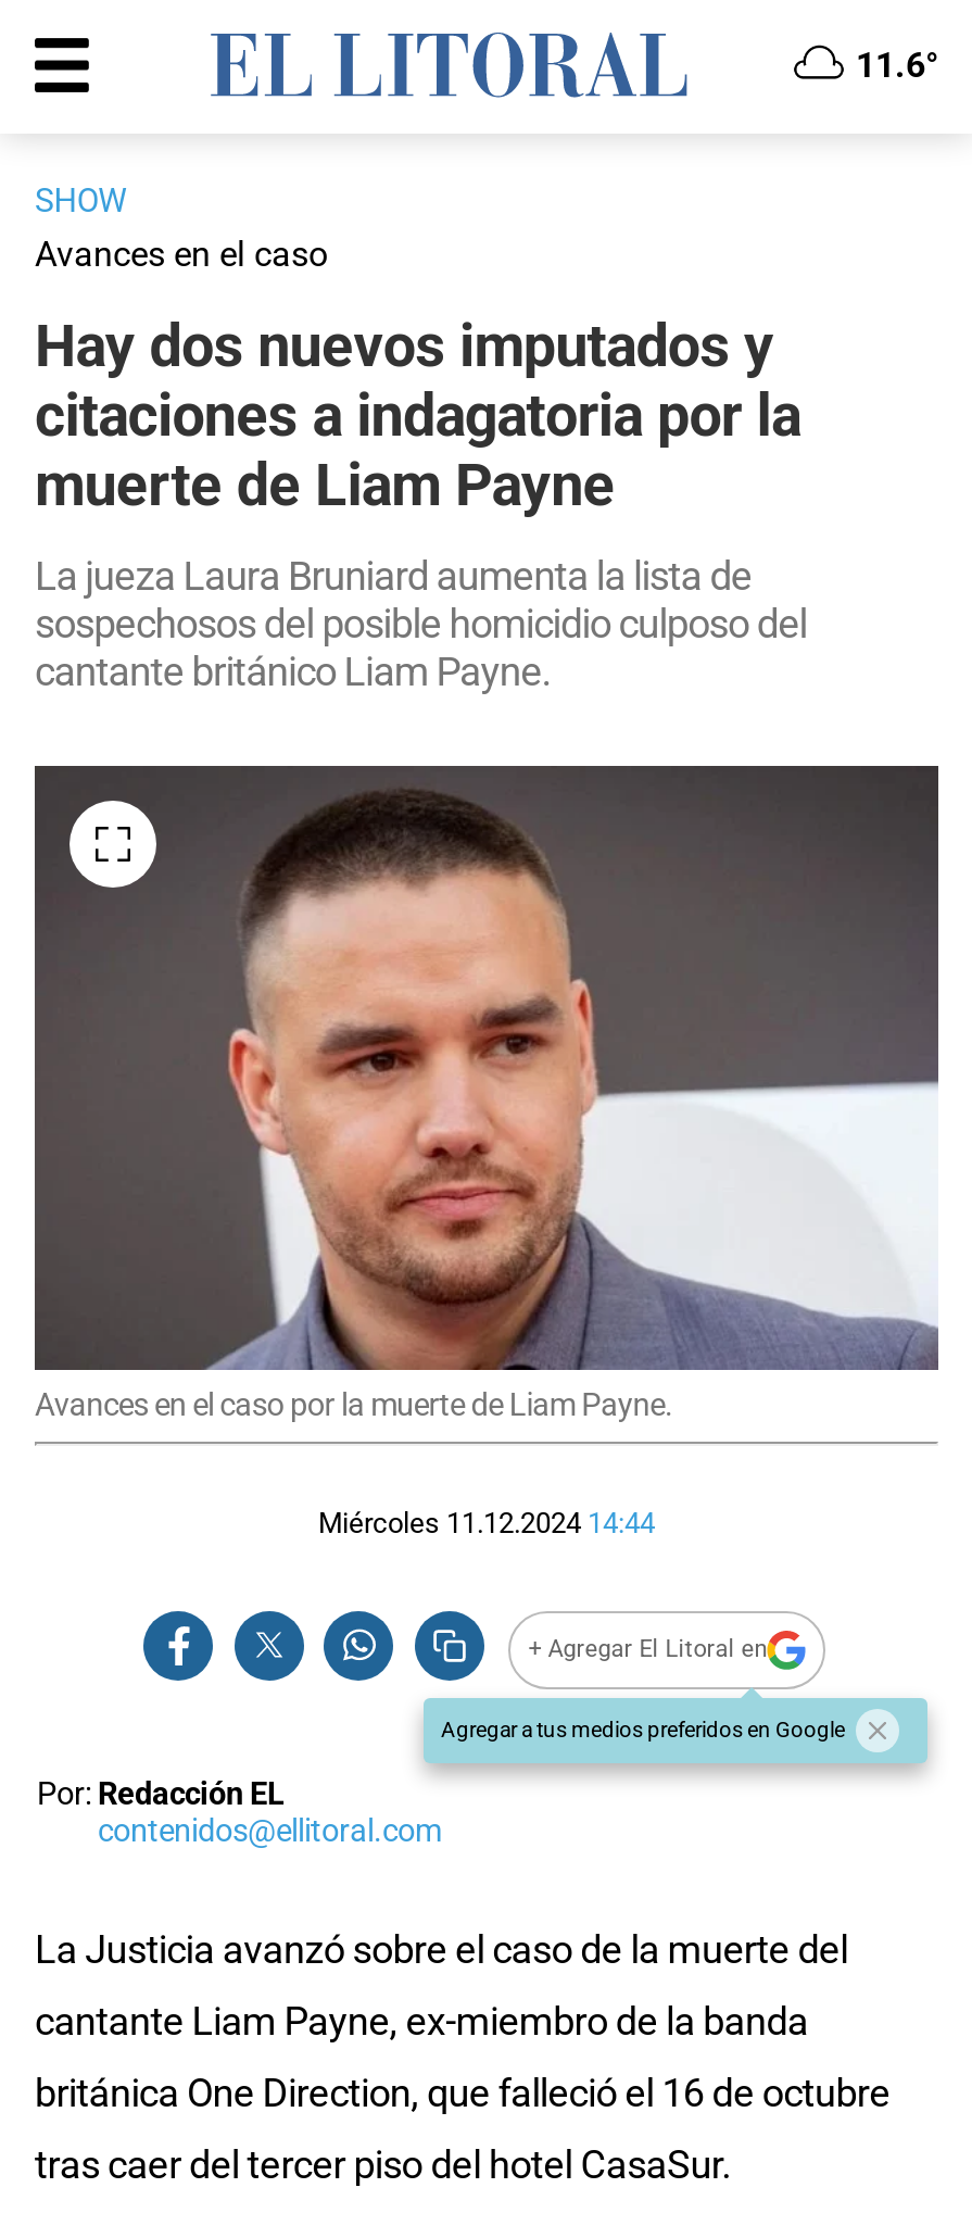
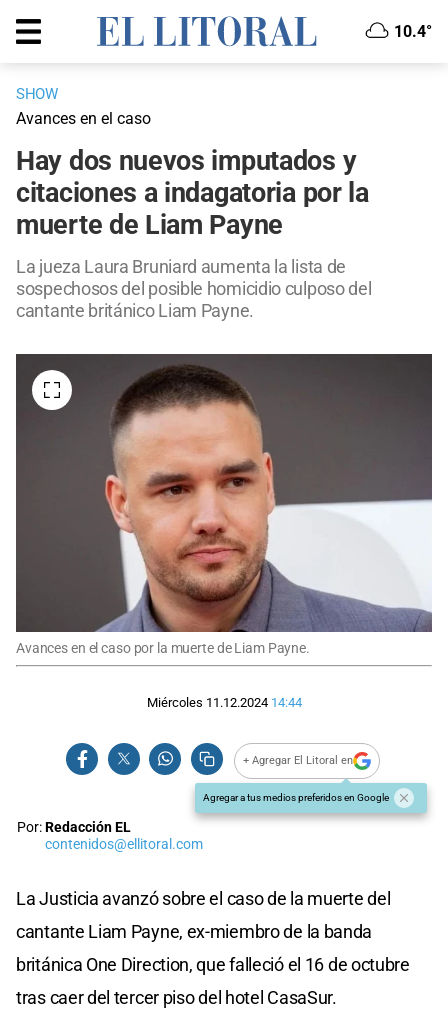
[856,43,938,85] 11.6° -> [394,21,432,40] 10.4°

